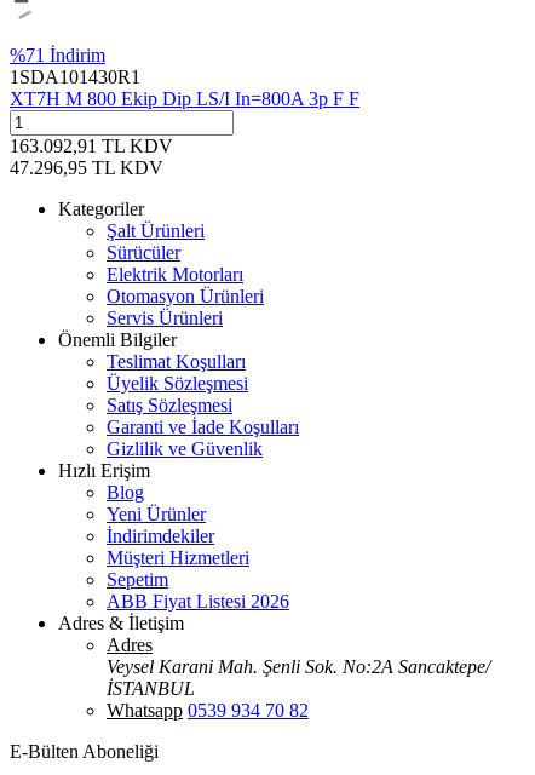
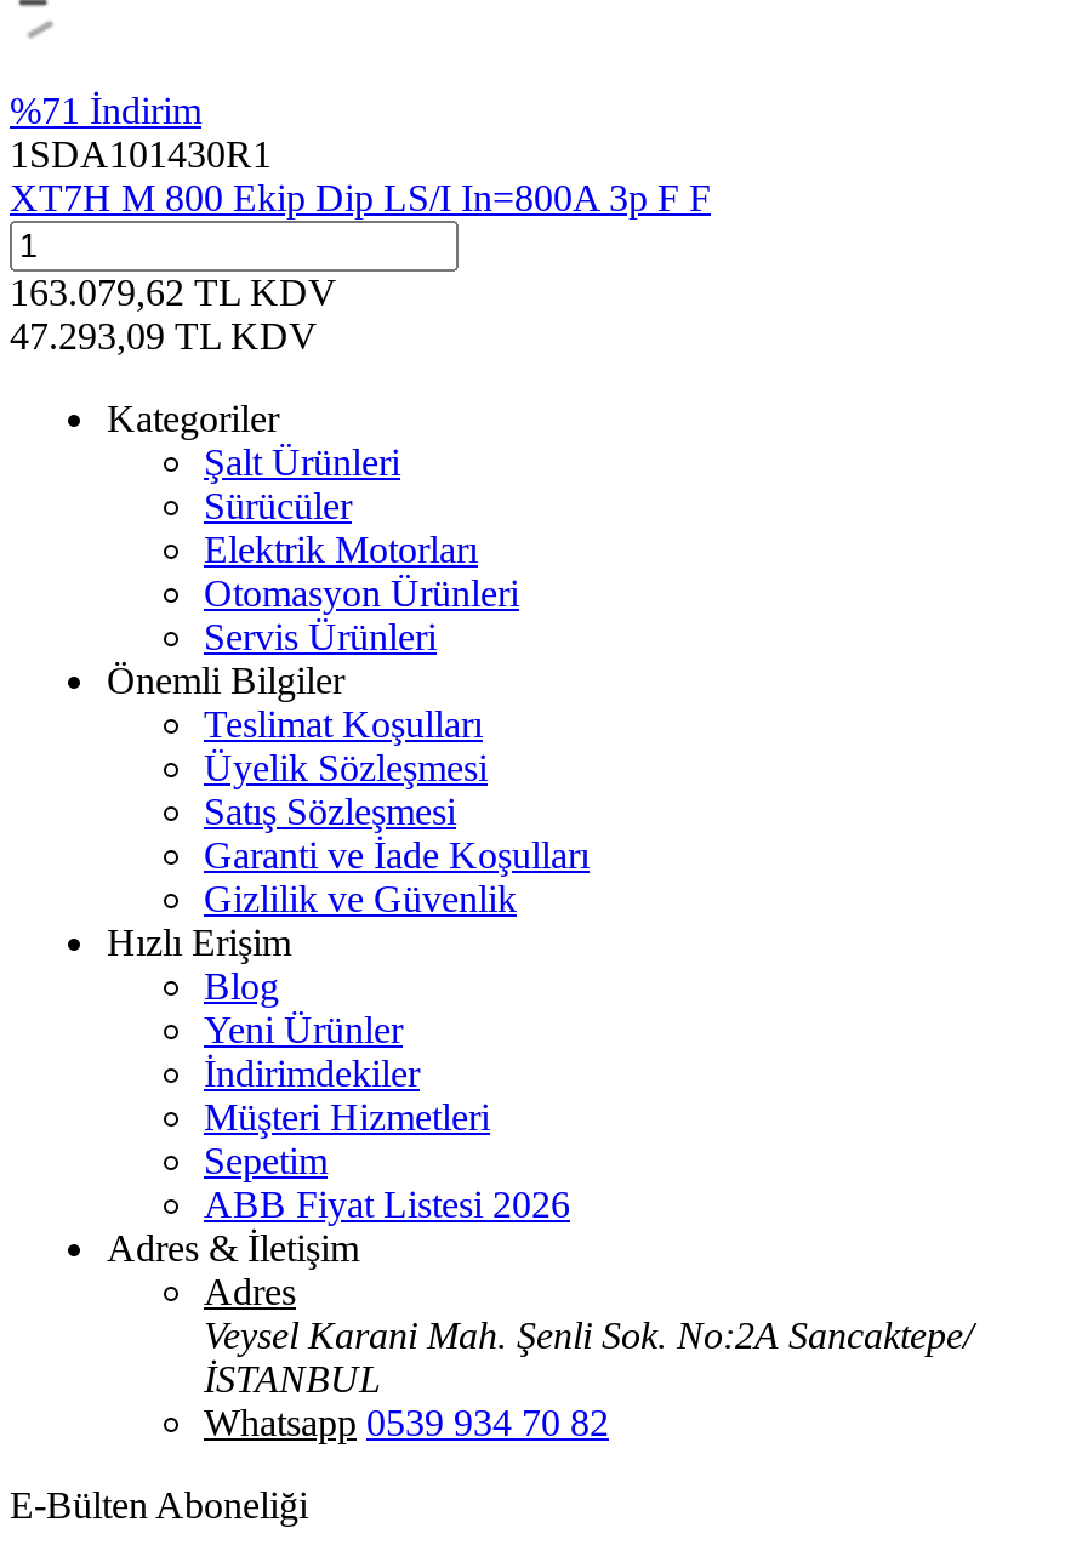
[10,136,173,156] 163.092,91TLKDV -> [10,271,337,313] 163.079,62TLKDV
[10,157,163,178] 47.296,95 TL KDV -> [10,315,318,356] 47.293,09 TL KDV

